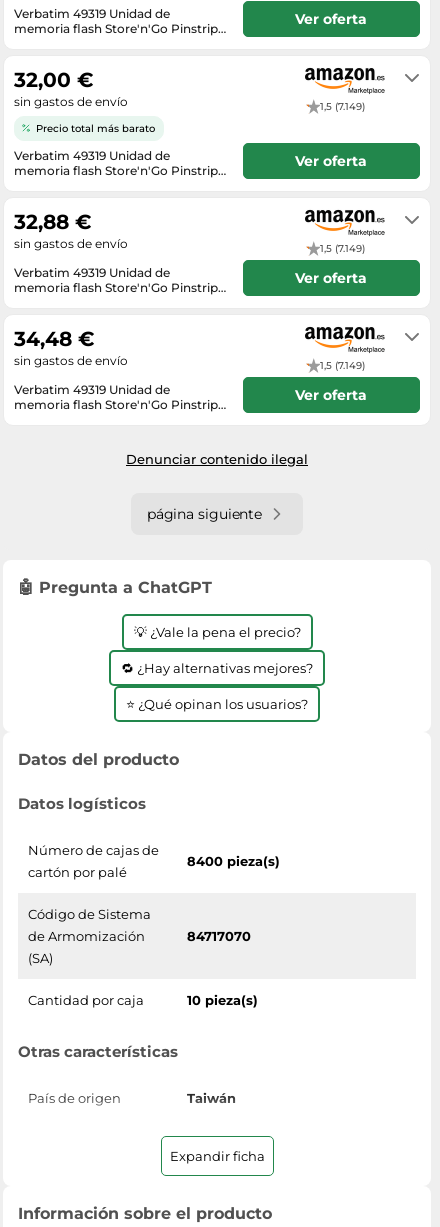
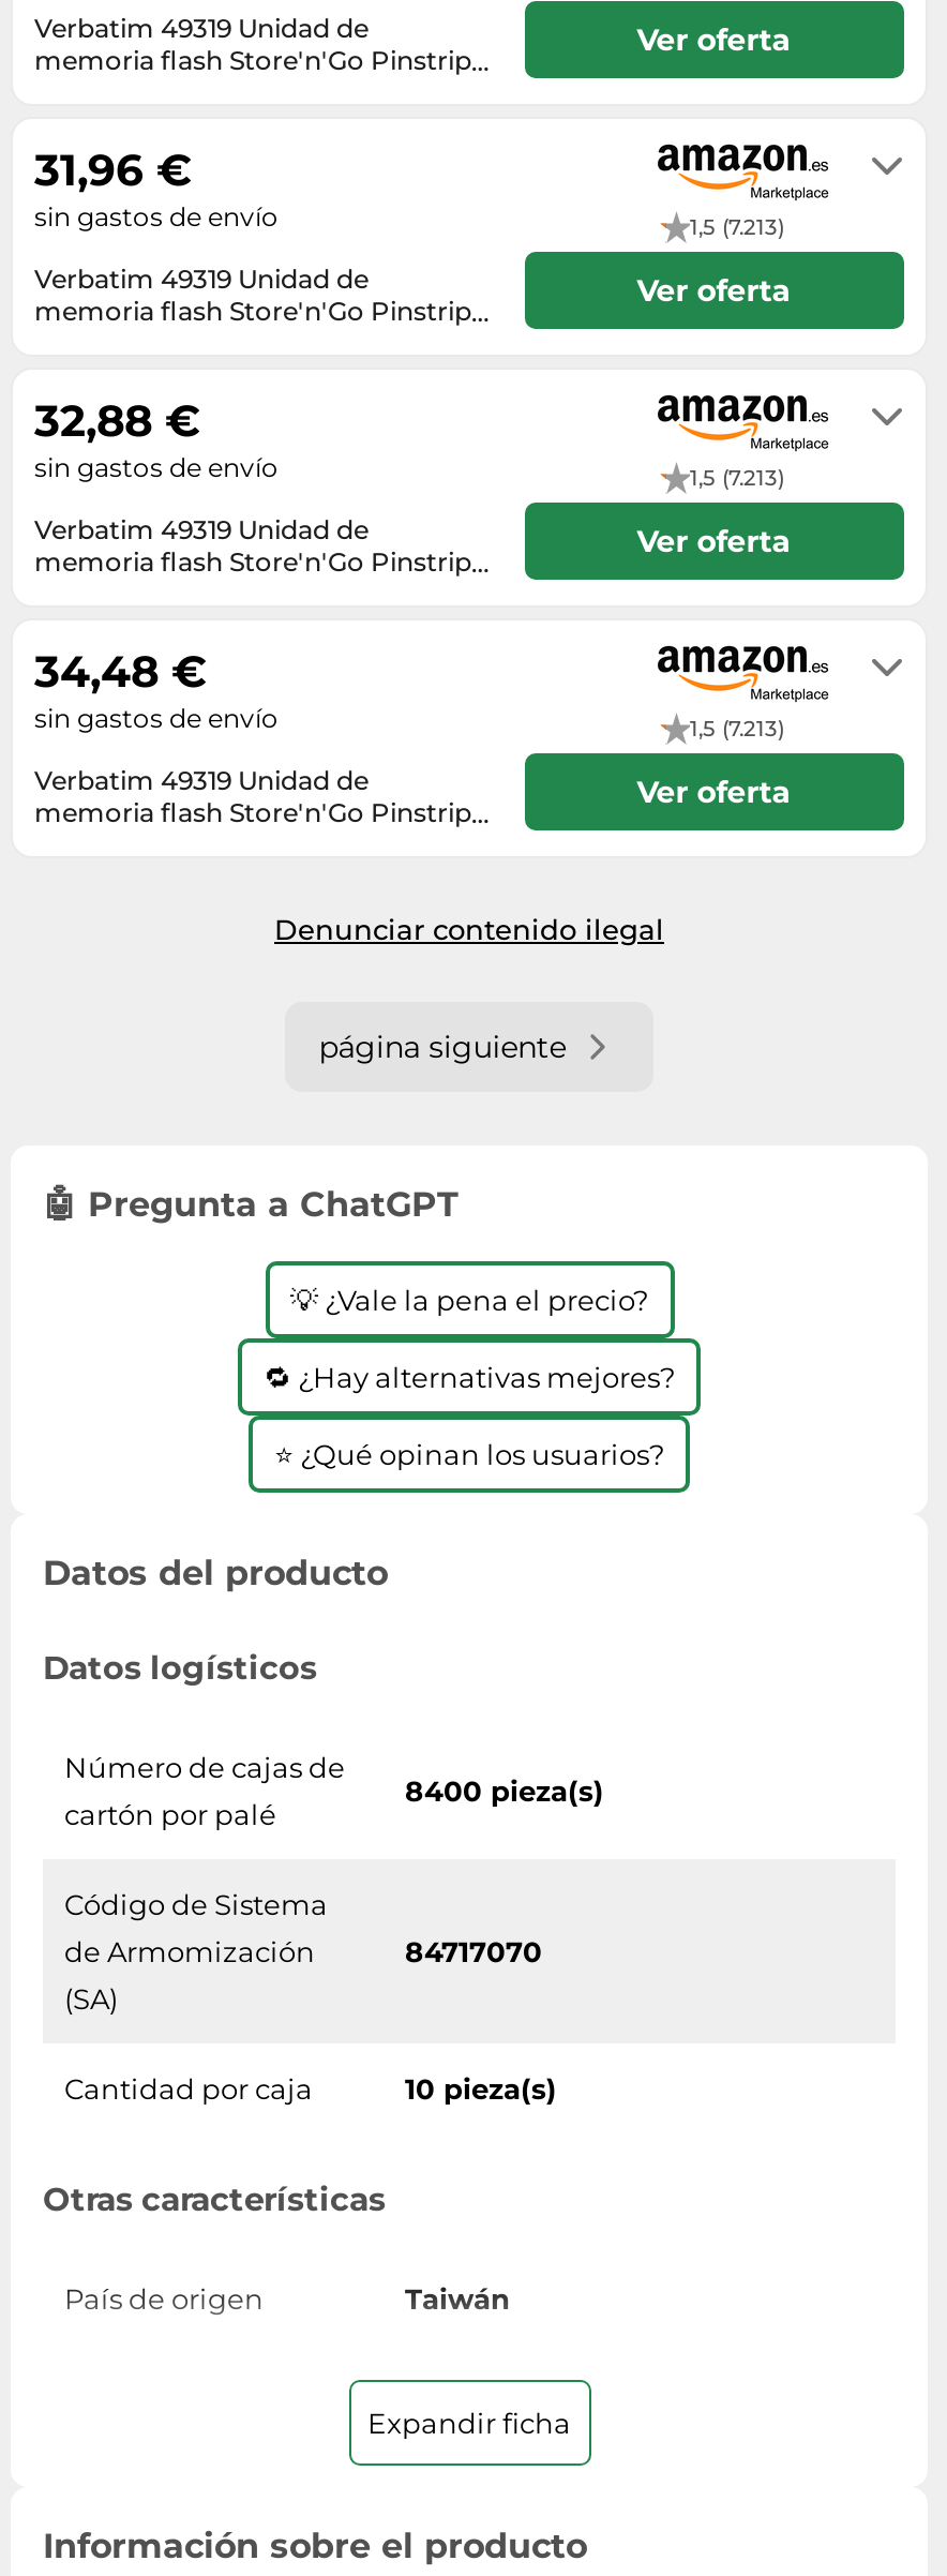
[14,67,94,92] 32,00 € -> [34,143,193,197] 31,96 €
[36,100,365,135] 1,5 (7.149) | Precio total más barato -> [690,214,784,242] 1,5 (7.213)
[320,242,365,255] 1,5 (7.149) -> [690,465,784,492] 1,5 (7.213)
[320,359,365,372] 1,5 (7.149) -> [690,715,784,743] 1,5 (7.213)

